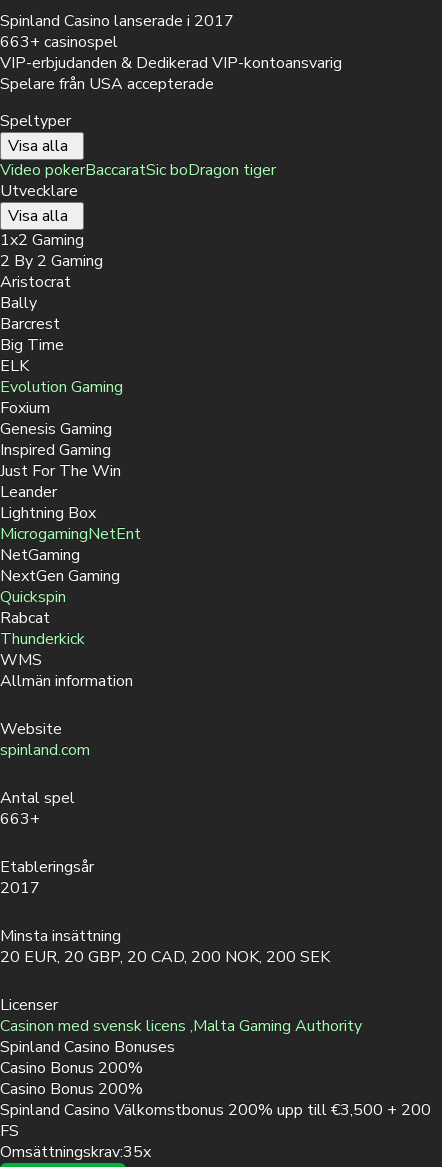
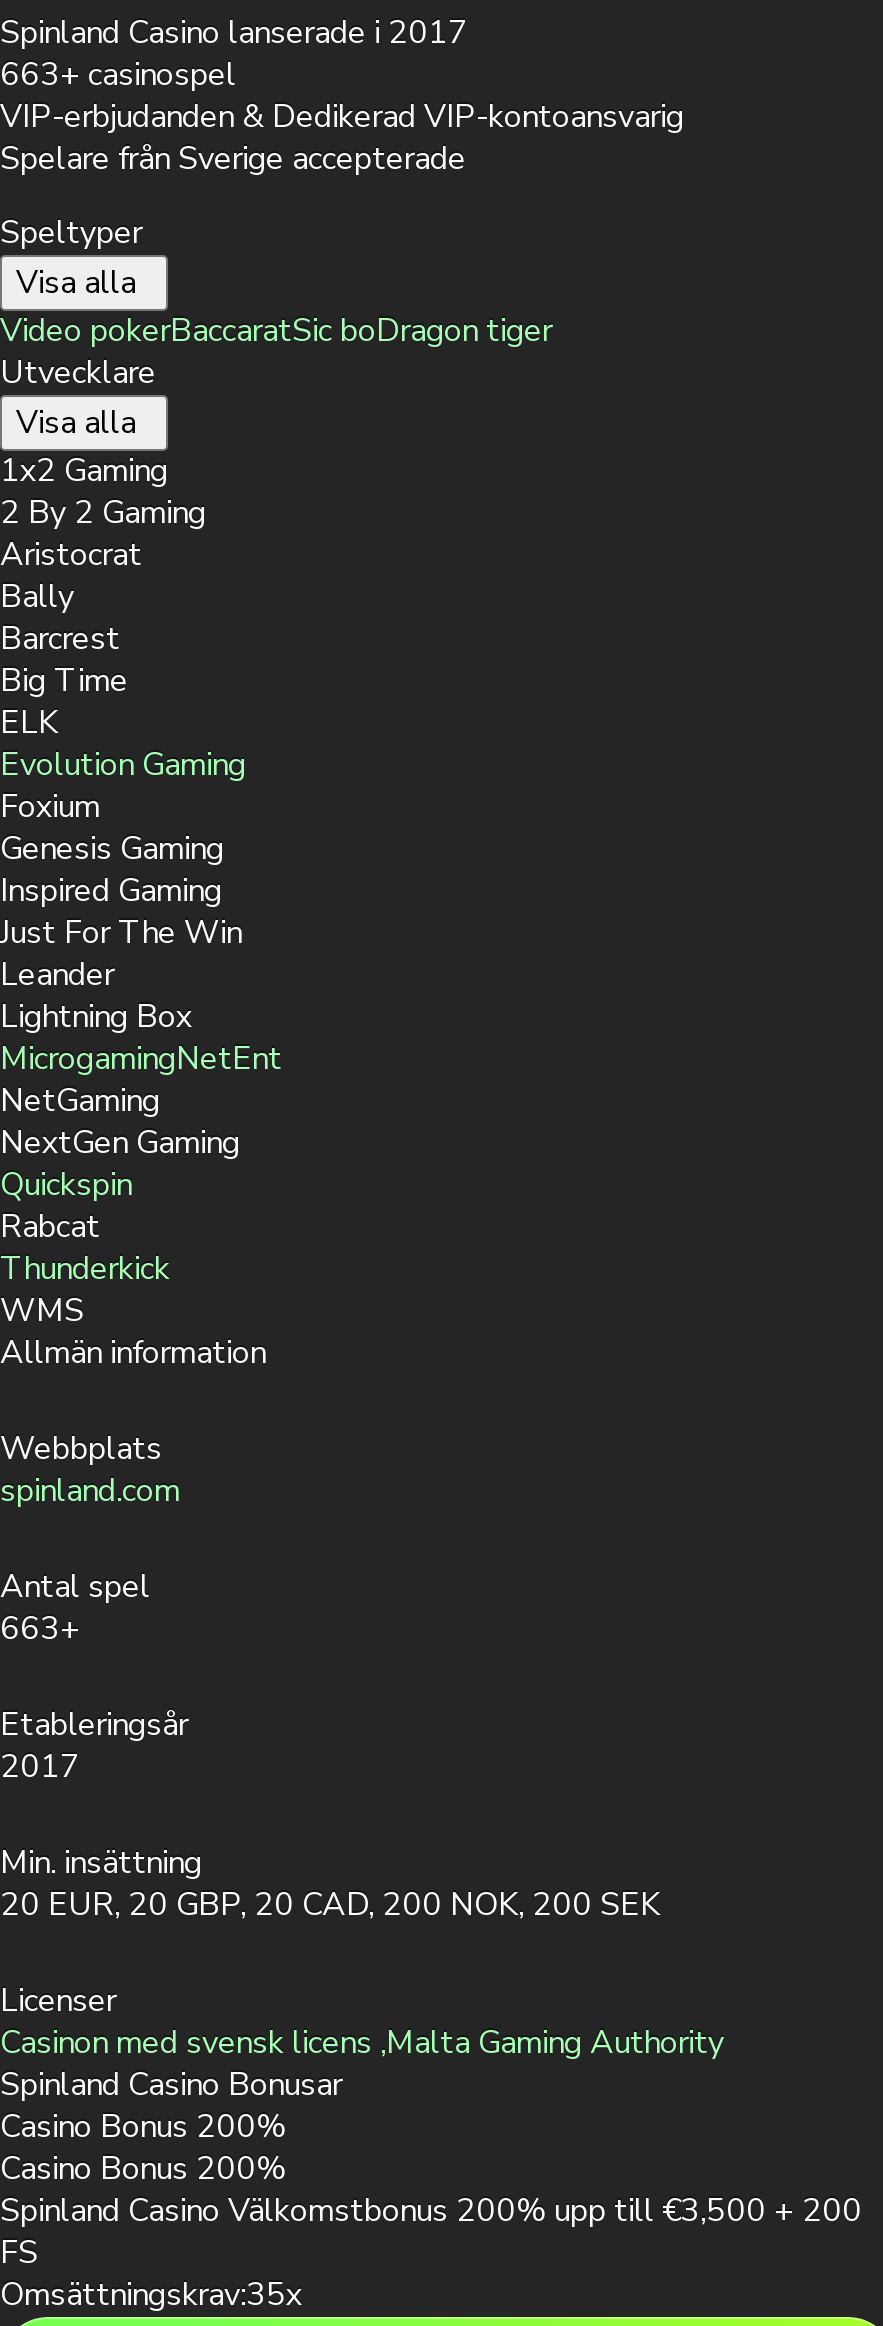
[0,72,214,94] Spelare från USA accepterade -> [0,137,466,181] Spelare från Sverige accepterade
[0,717,62,739] Website -> [0,1427,162,1471] Webbplats
[0,924,121,946] Minsta insättning -> [0,1841,202,1885] Min. insättning
[0,1035,175,1057] Spinland Casino Bonuses -> [0,2063,342,2107] Spinland Casino Bonusar

